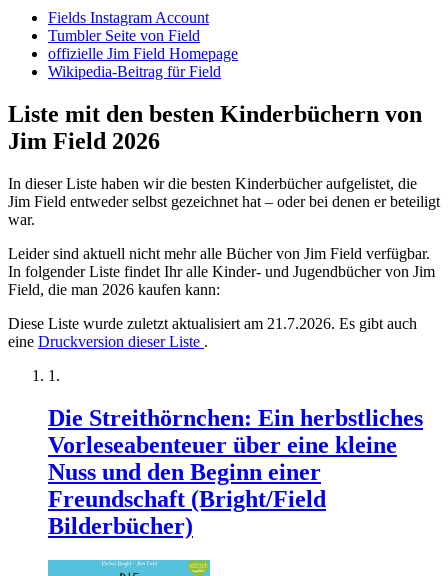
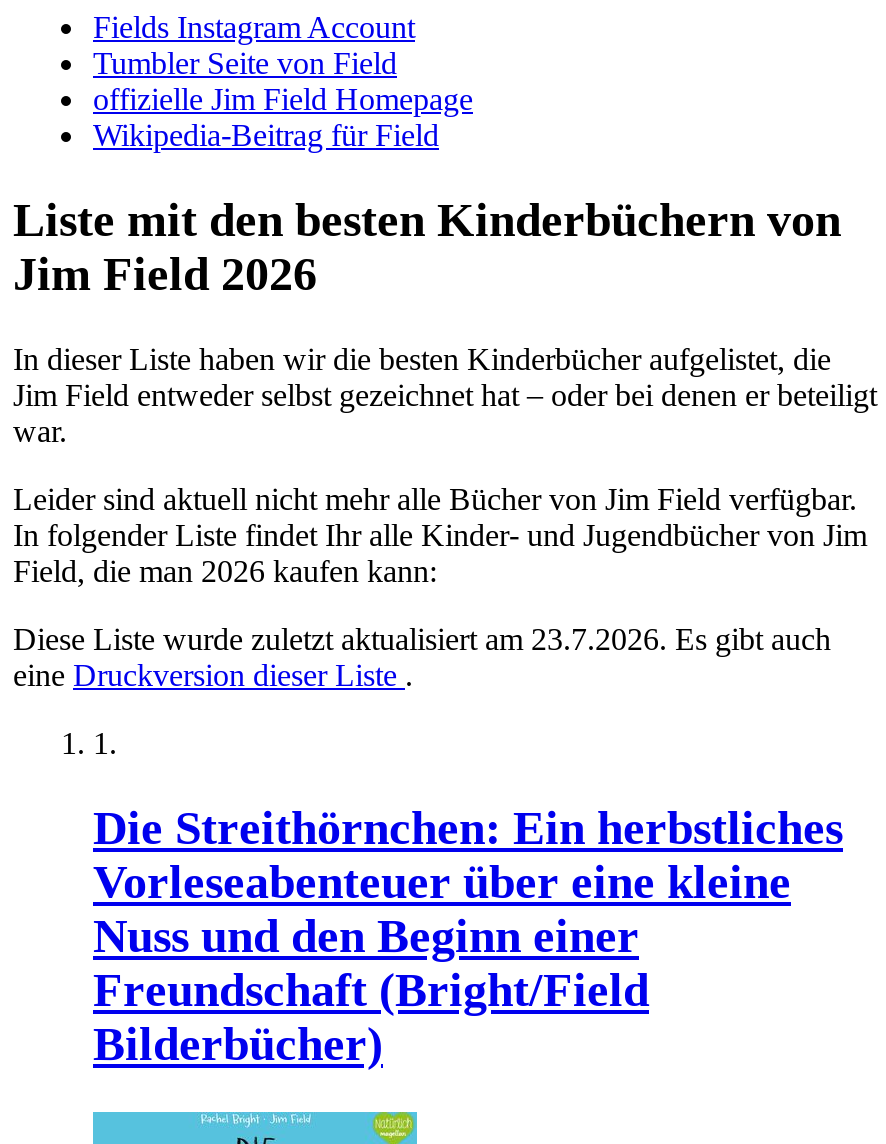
[8,315,417,332] Diese Liste wurde zuletzt aktualisiert am 21.7.2026. Es gibt auch -> [13,622,831,656] Diese Liste wurde zuletzt aktualisiert am 23.7.2026. Es gibt auch

